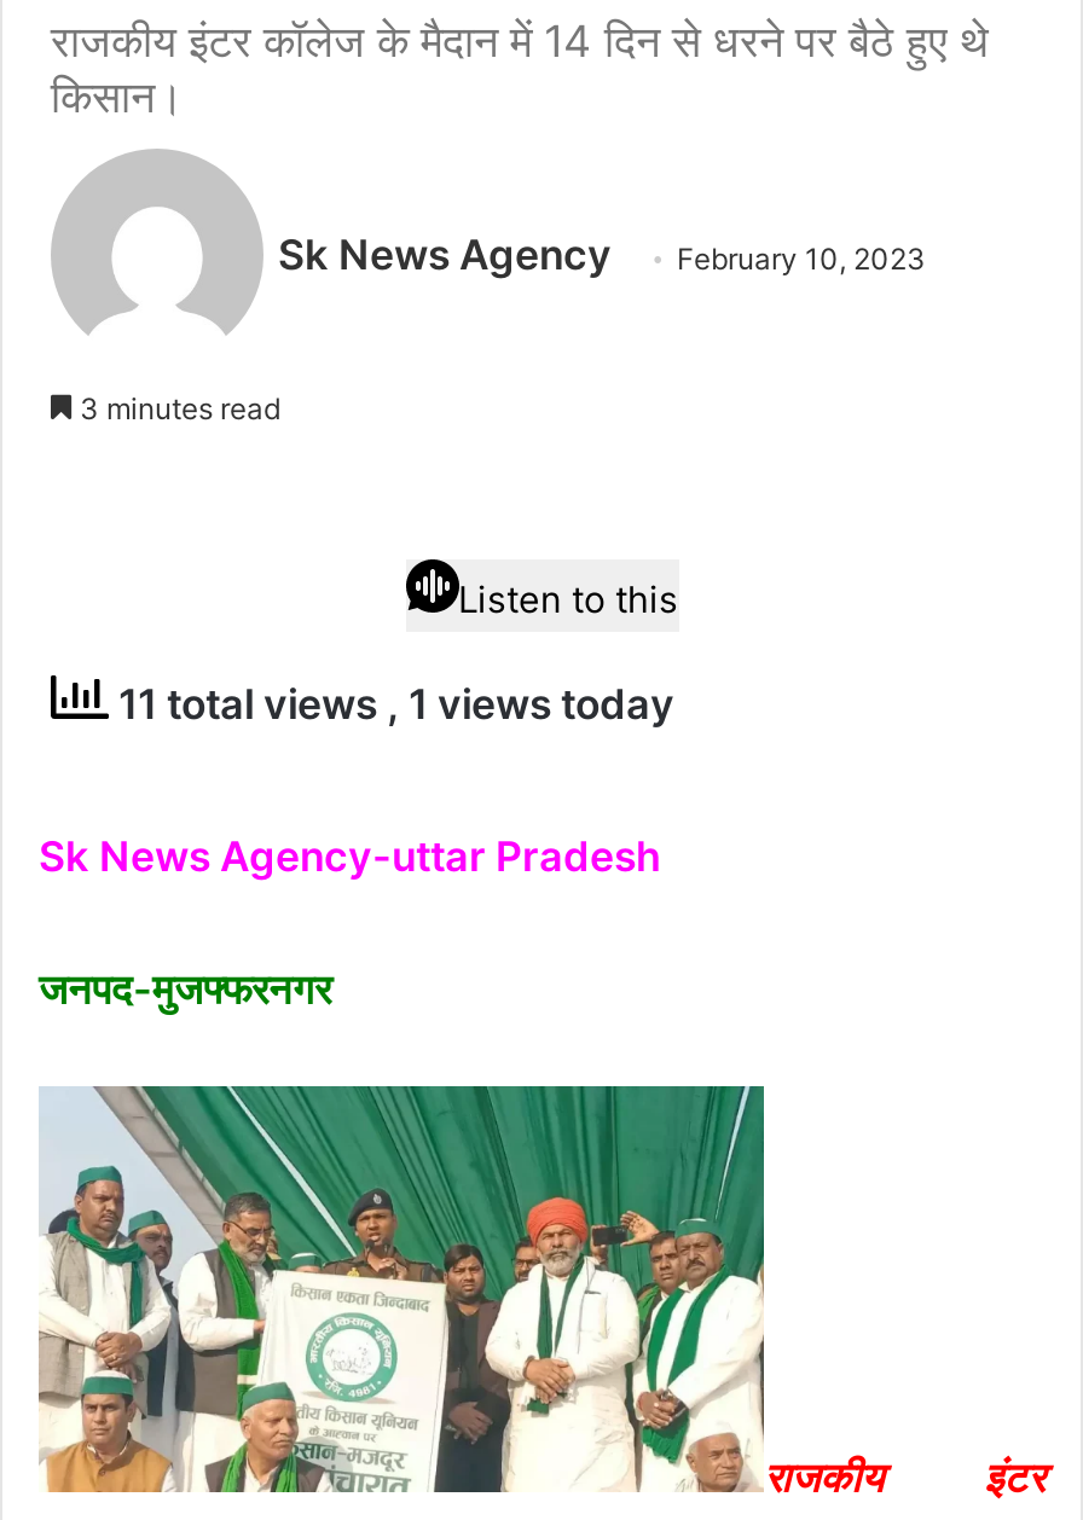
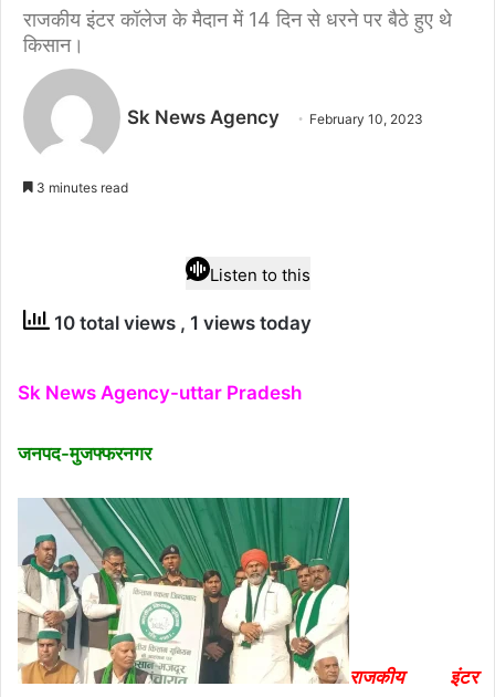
[109,680,674,729] 11 total views, 1 views today -> [50,312,312,334] 10 total views, 1 views today

